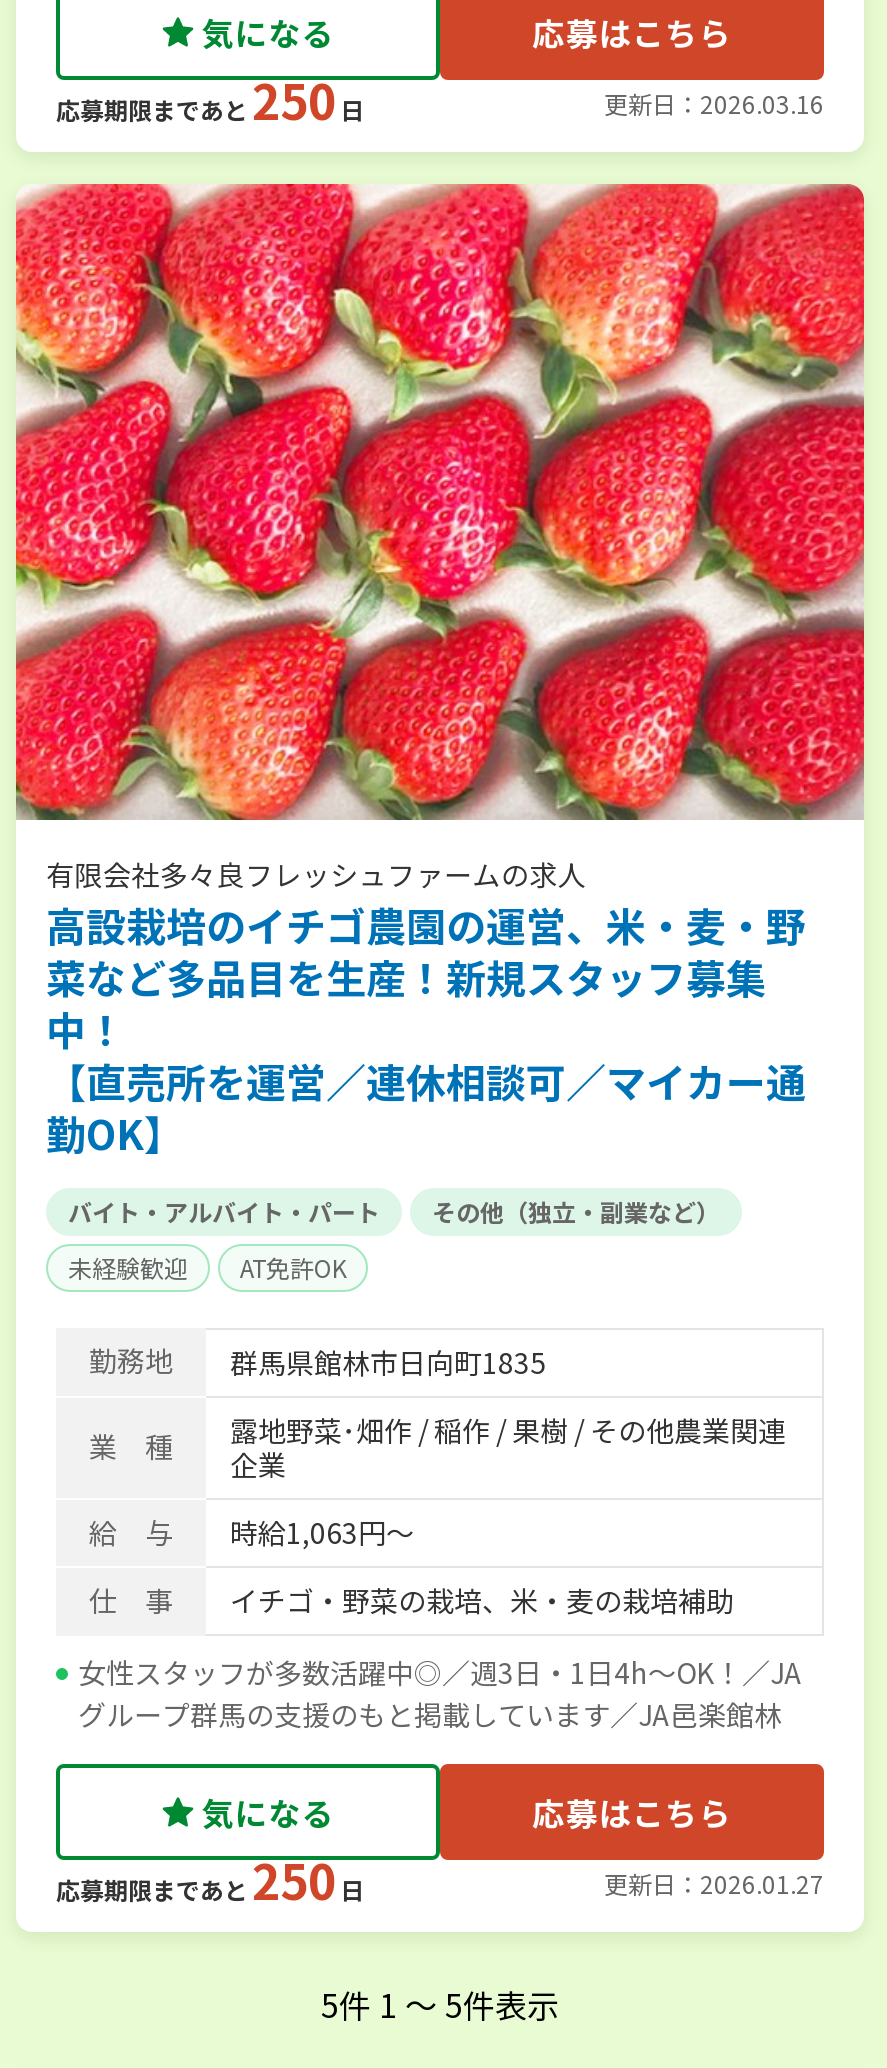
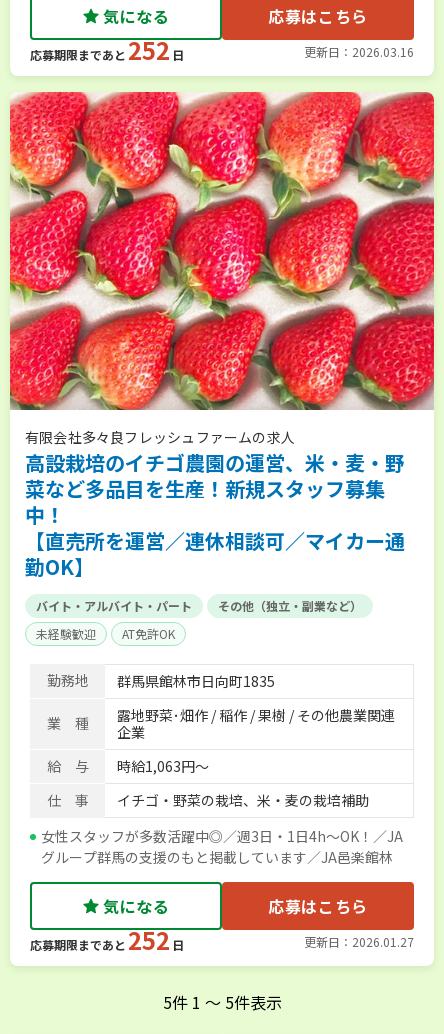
[56,64,364,134] 応募期限まであと 250 日 -> [30,32,184,67] 応募期限まであと 252 日
[56,1844,364,1914] 応募期限まであと 250 日 -> [30,922,184,957] 応募期限まであと 252 日

